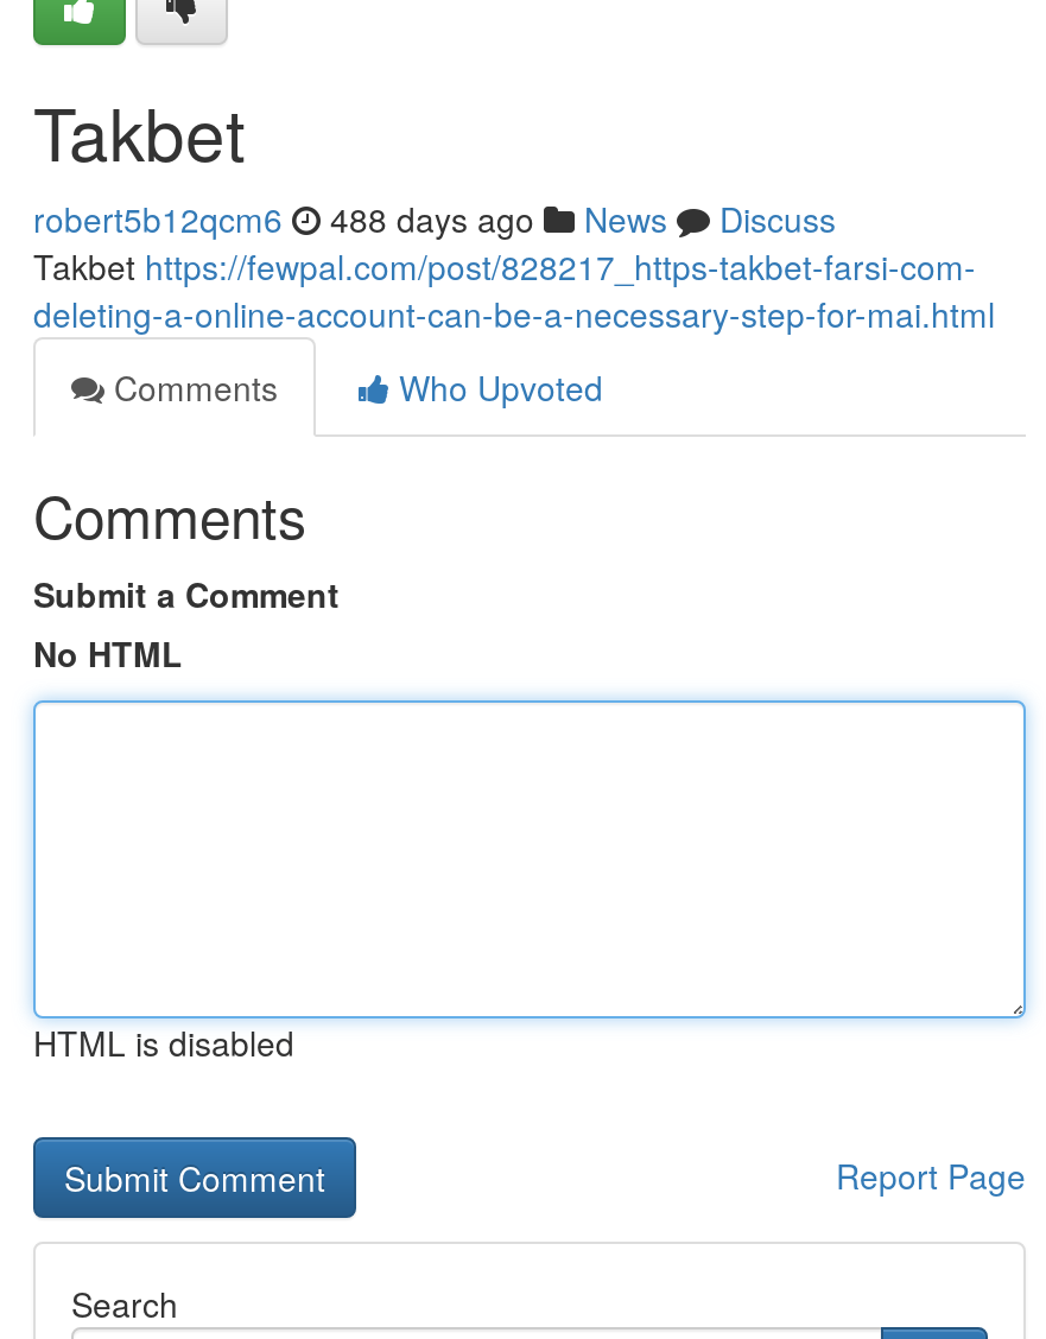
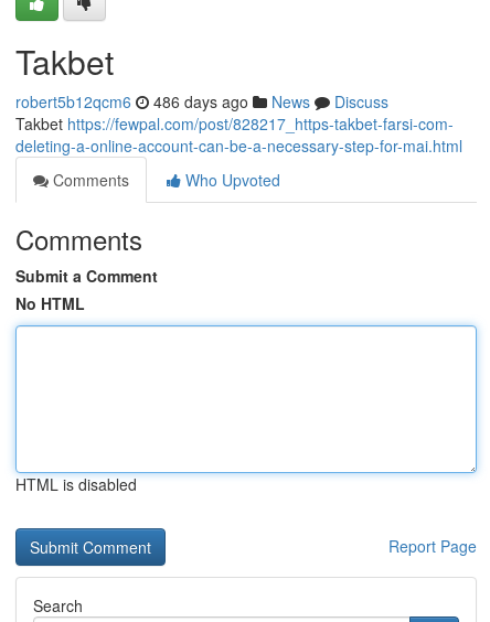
[33,195,836,242] robert5b12qcm6 488 days ago News Discuss -> [15,90,388,112] robert5b12qcm6 486 days ago News Discuss

